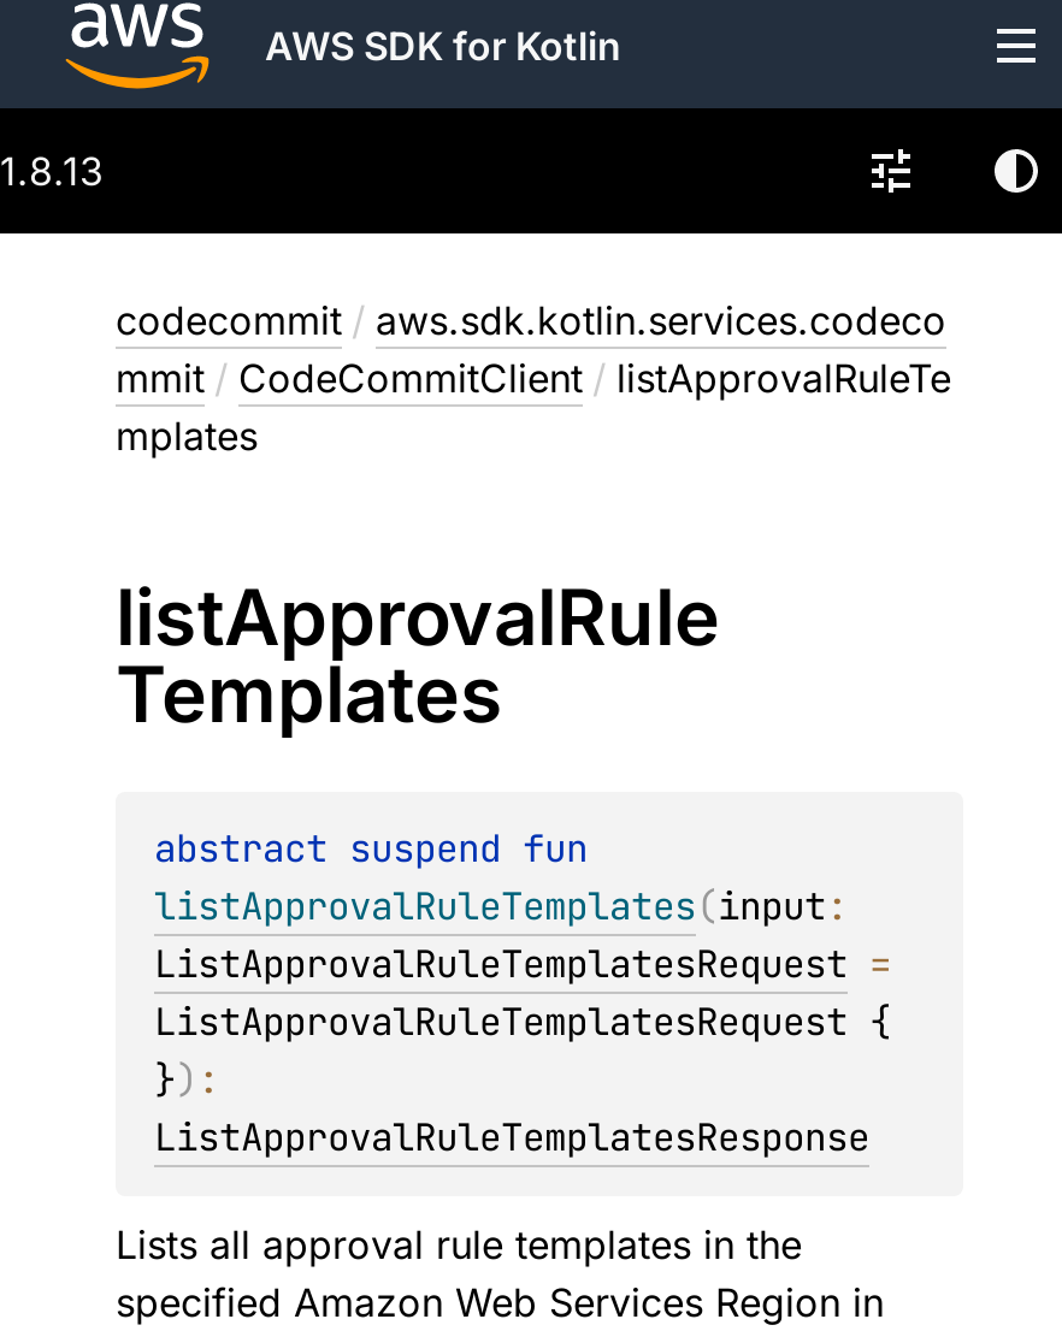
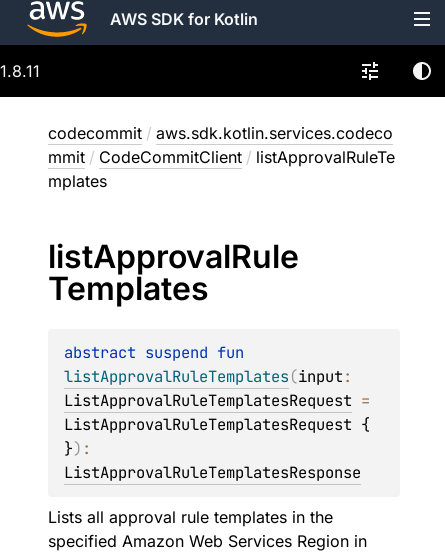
[0,147,104,195] 1.8.13 -> [0,61,40,81] 1.8.11

